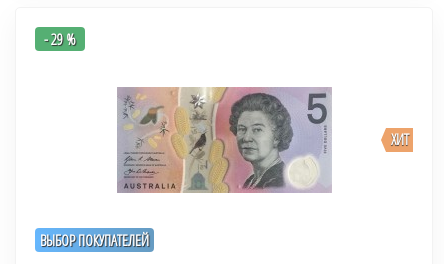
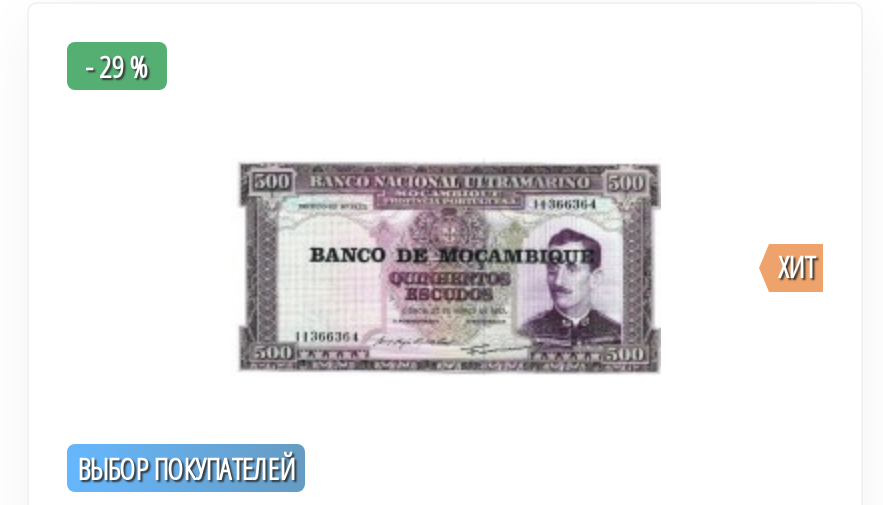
[116,86,332,194] [image] -> [231,162,661,374] [image]

